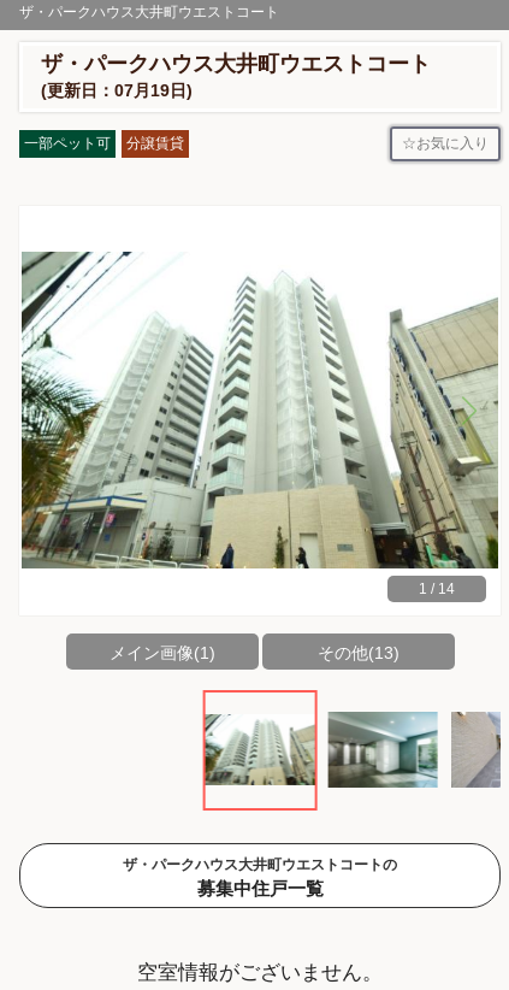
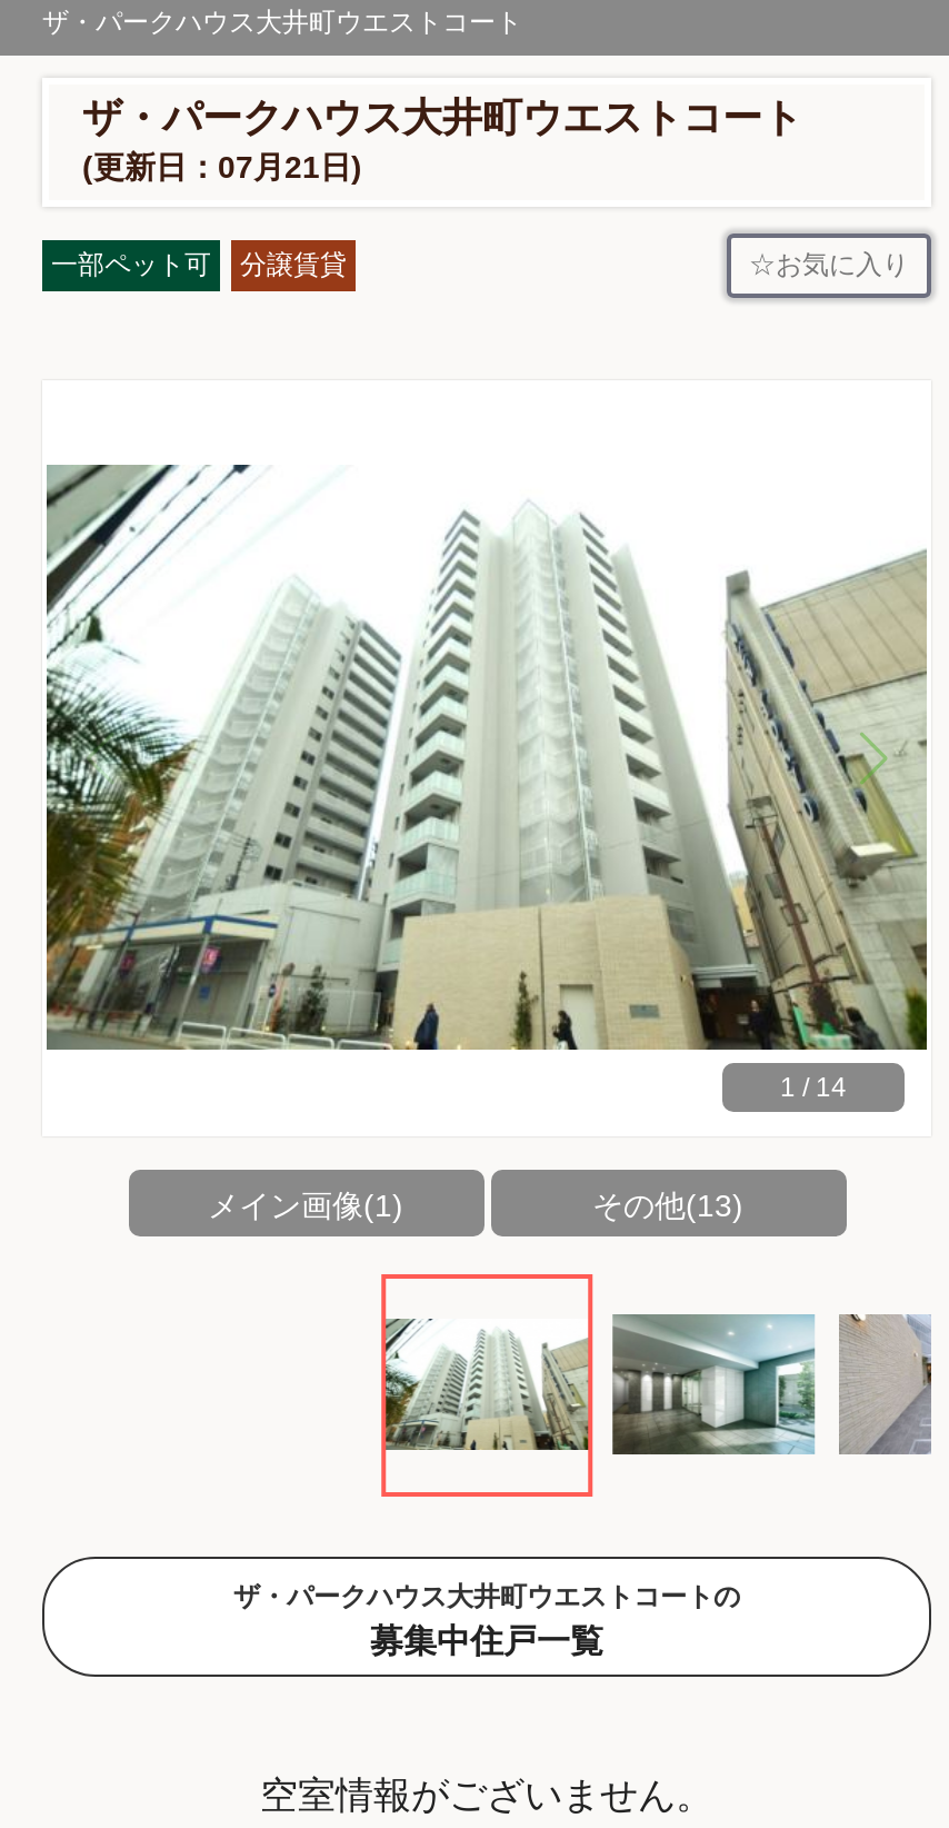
[41,80,193,99] (更新日：07月19日) -> [82,148,362,183] (更新日：07月21日)

